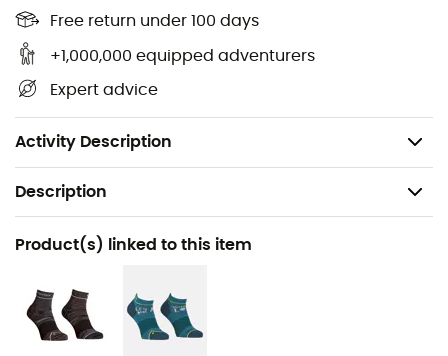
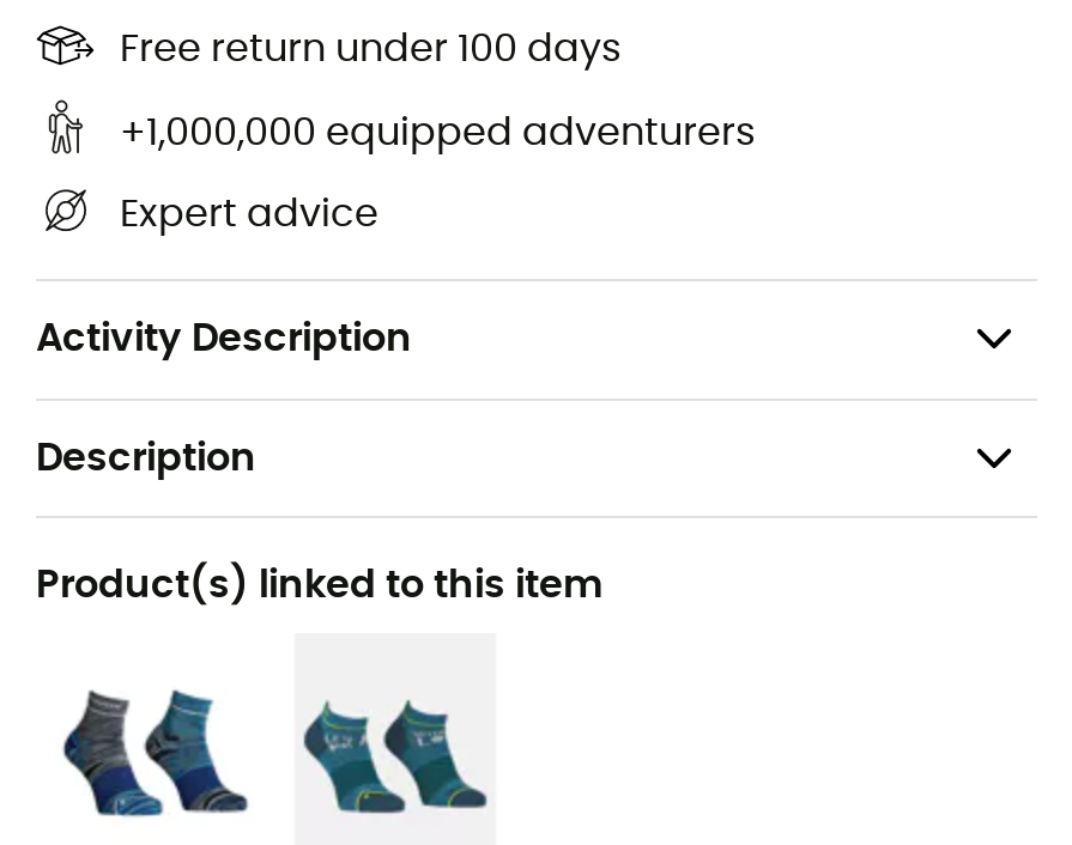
[31,290,102,342] [image] -> [110,693,244,817] [image]

